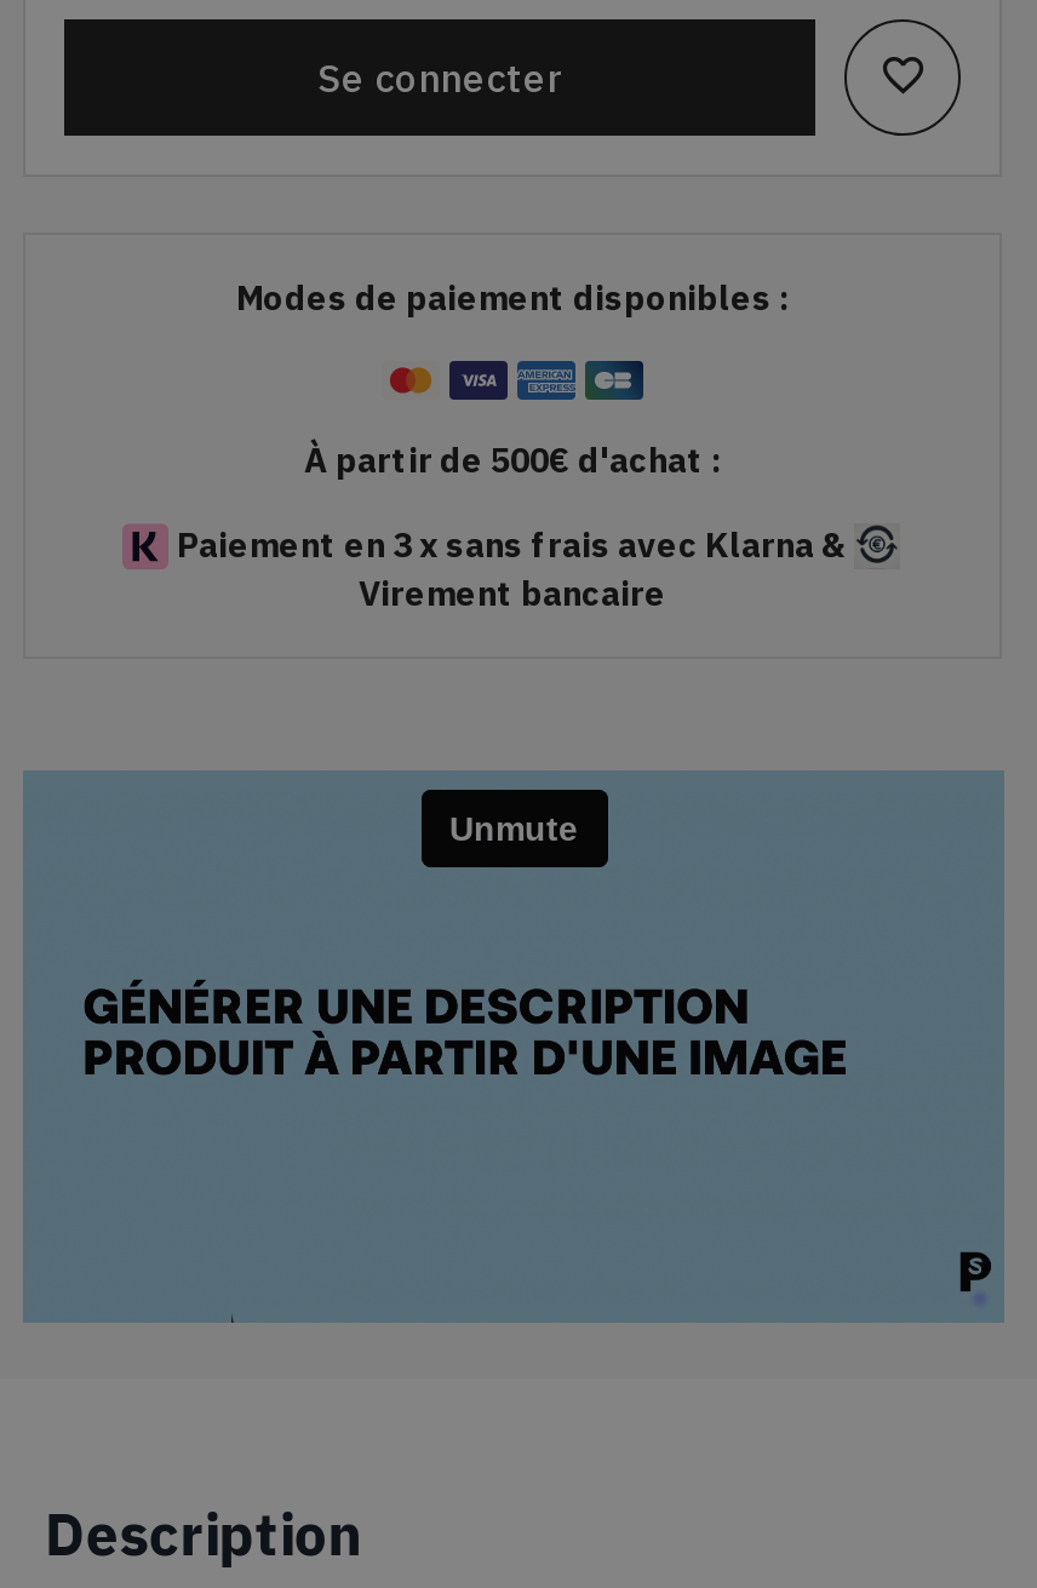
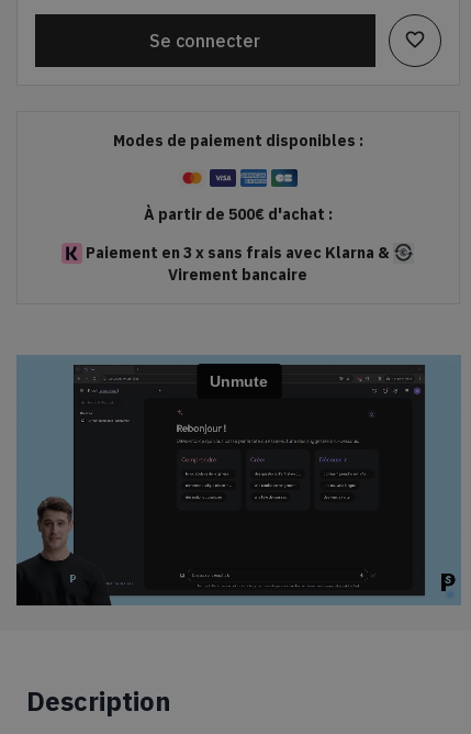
[23,792,924,1323] [image] -> [15,364,426,607] [image]

